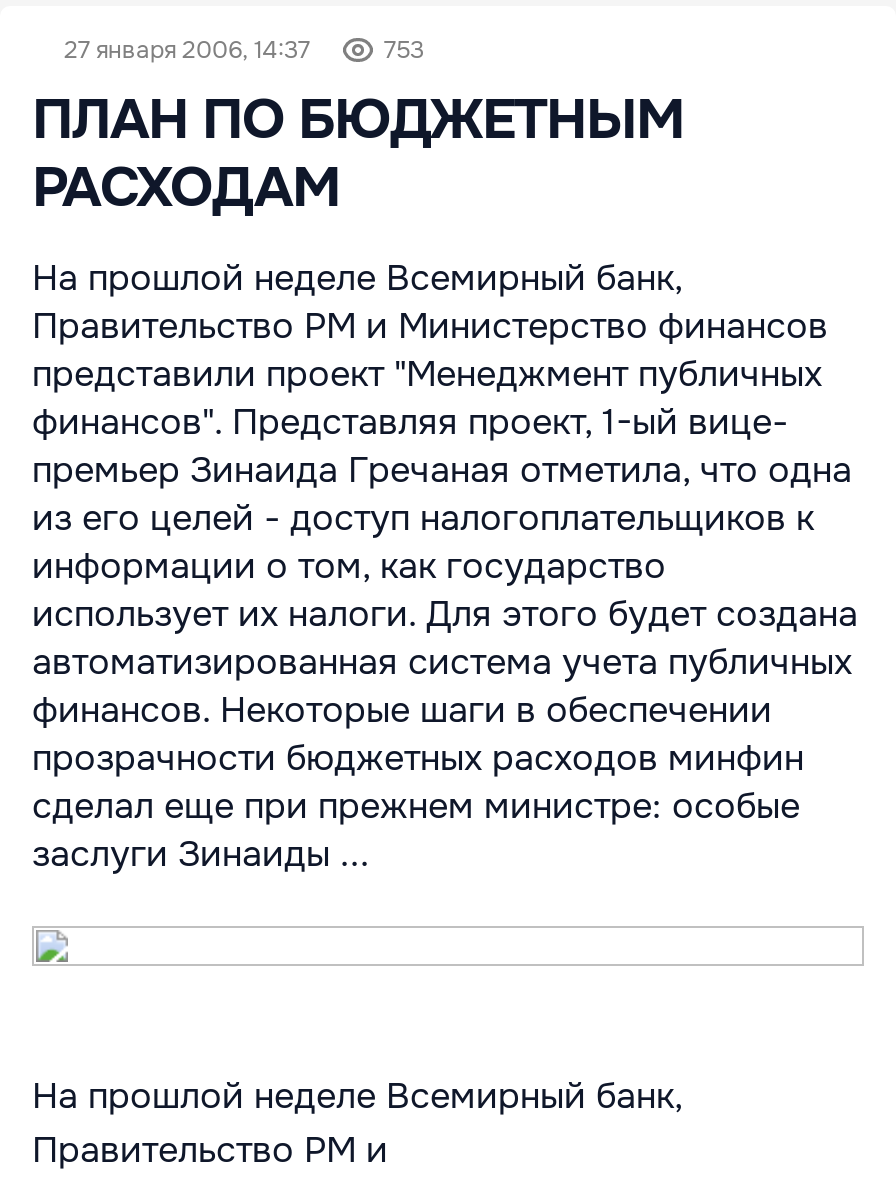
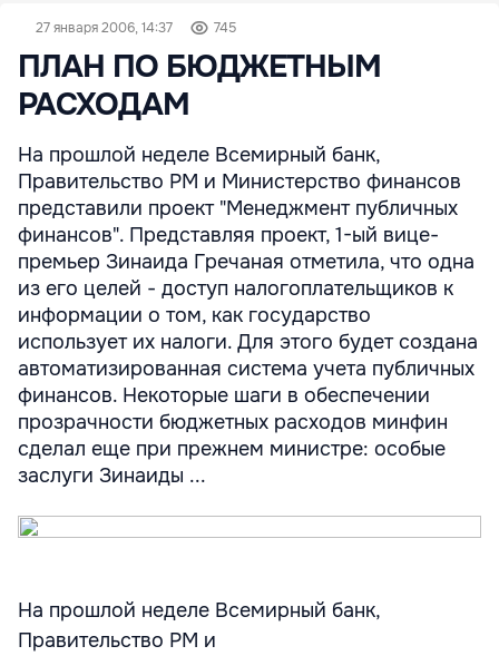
[384,34,424,66] 753 -> [214,19,236,37] 745

